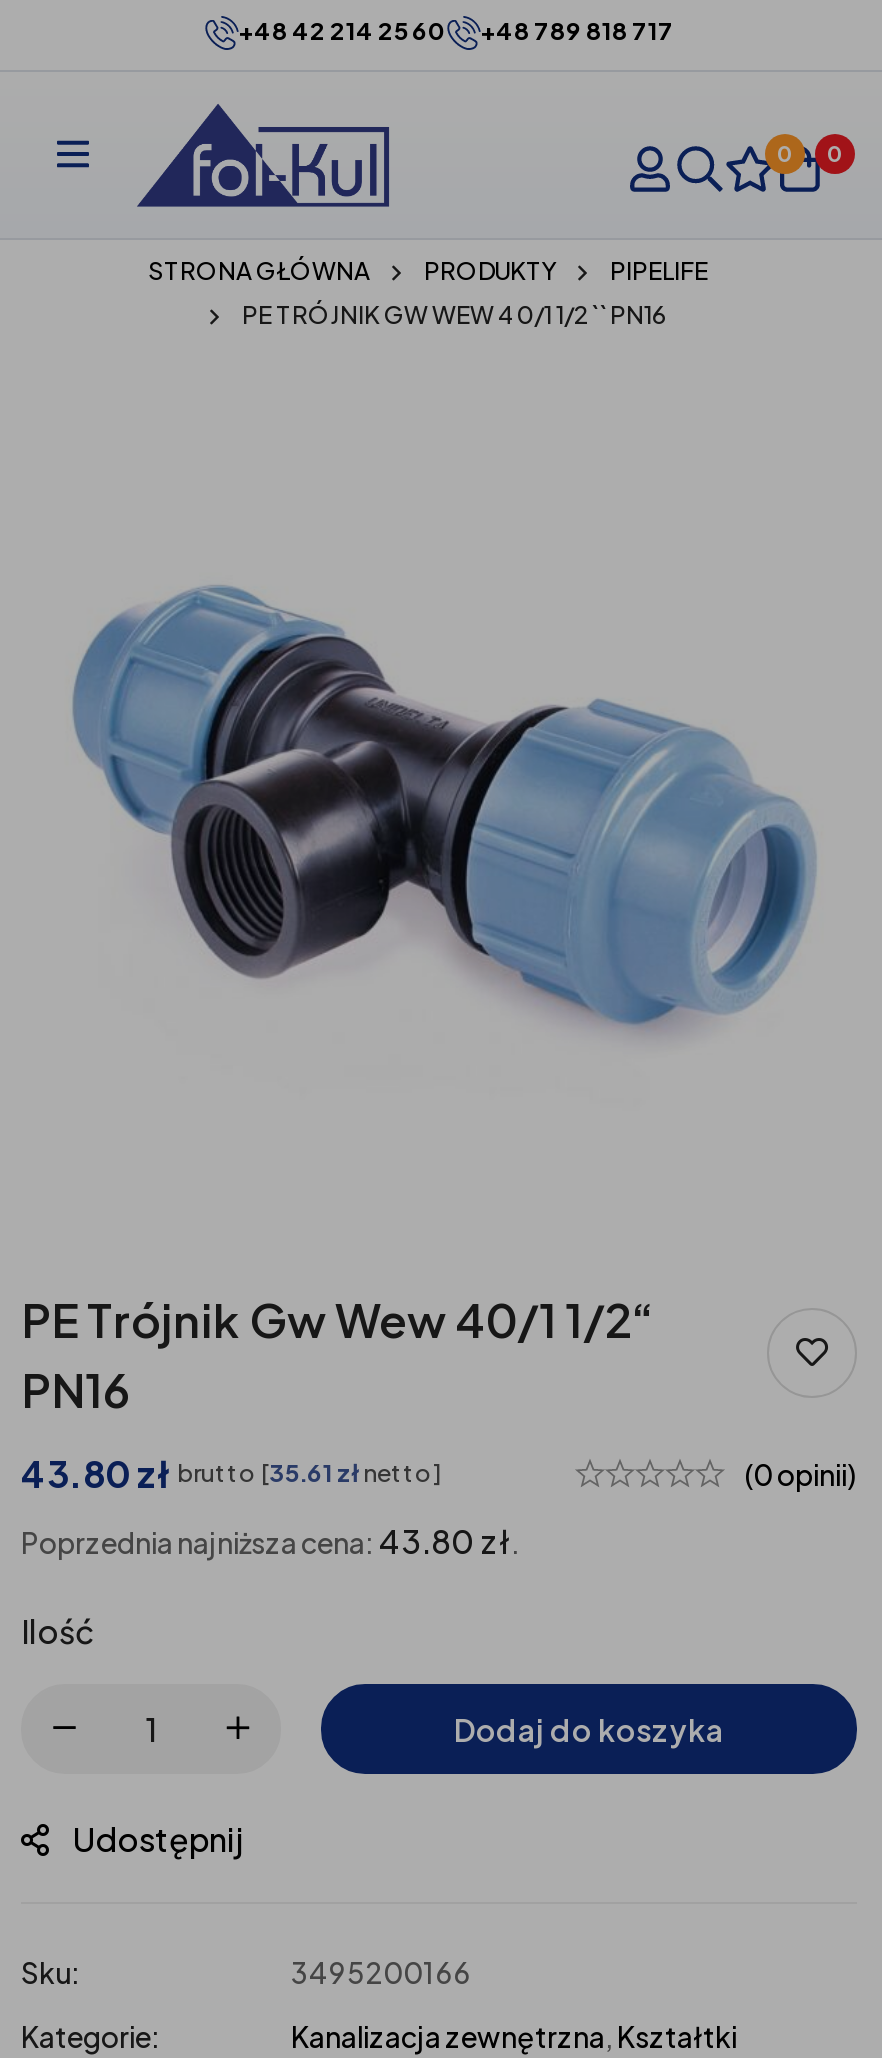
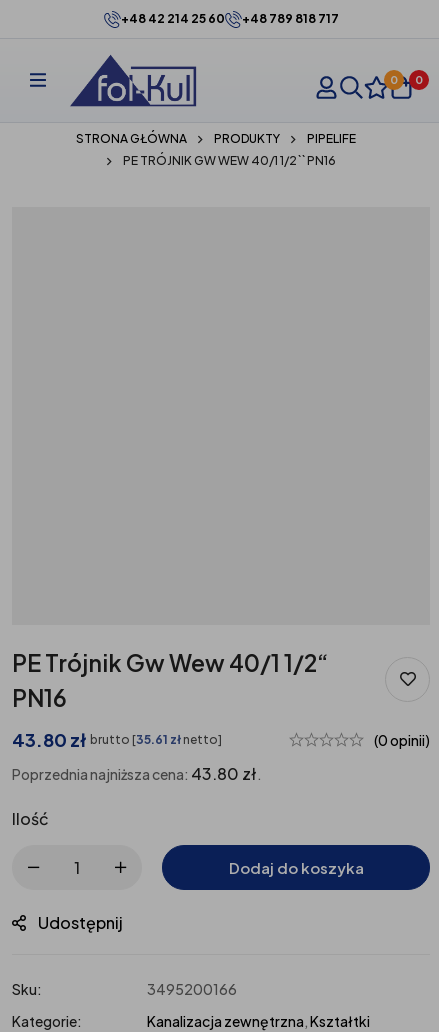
[73,586,815,1028] [image] -> none

